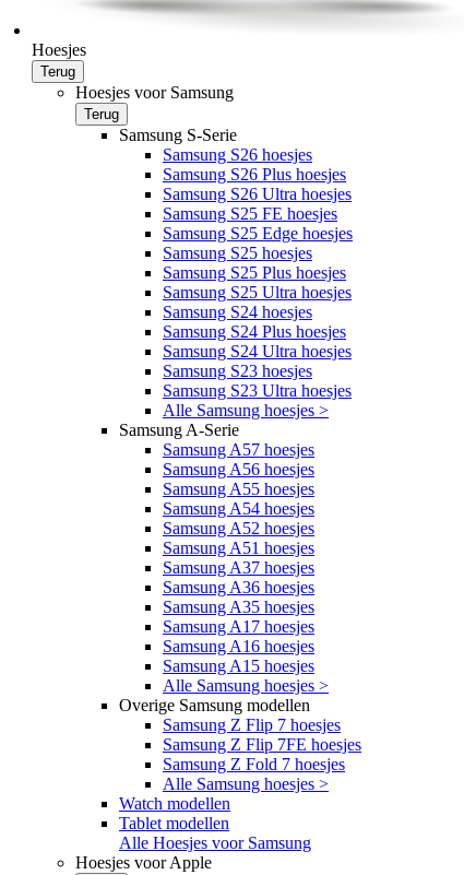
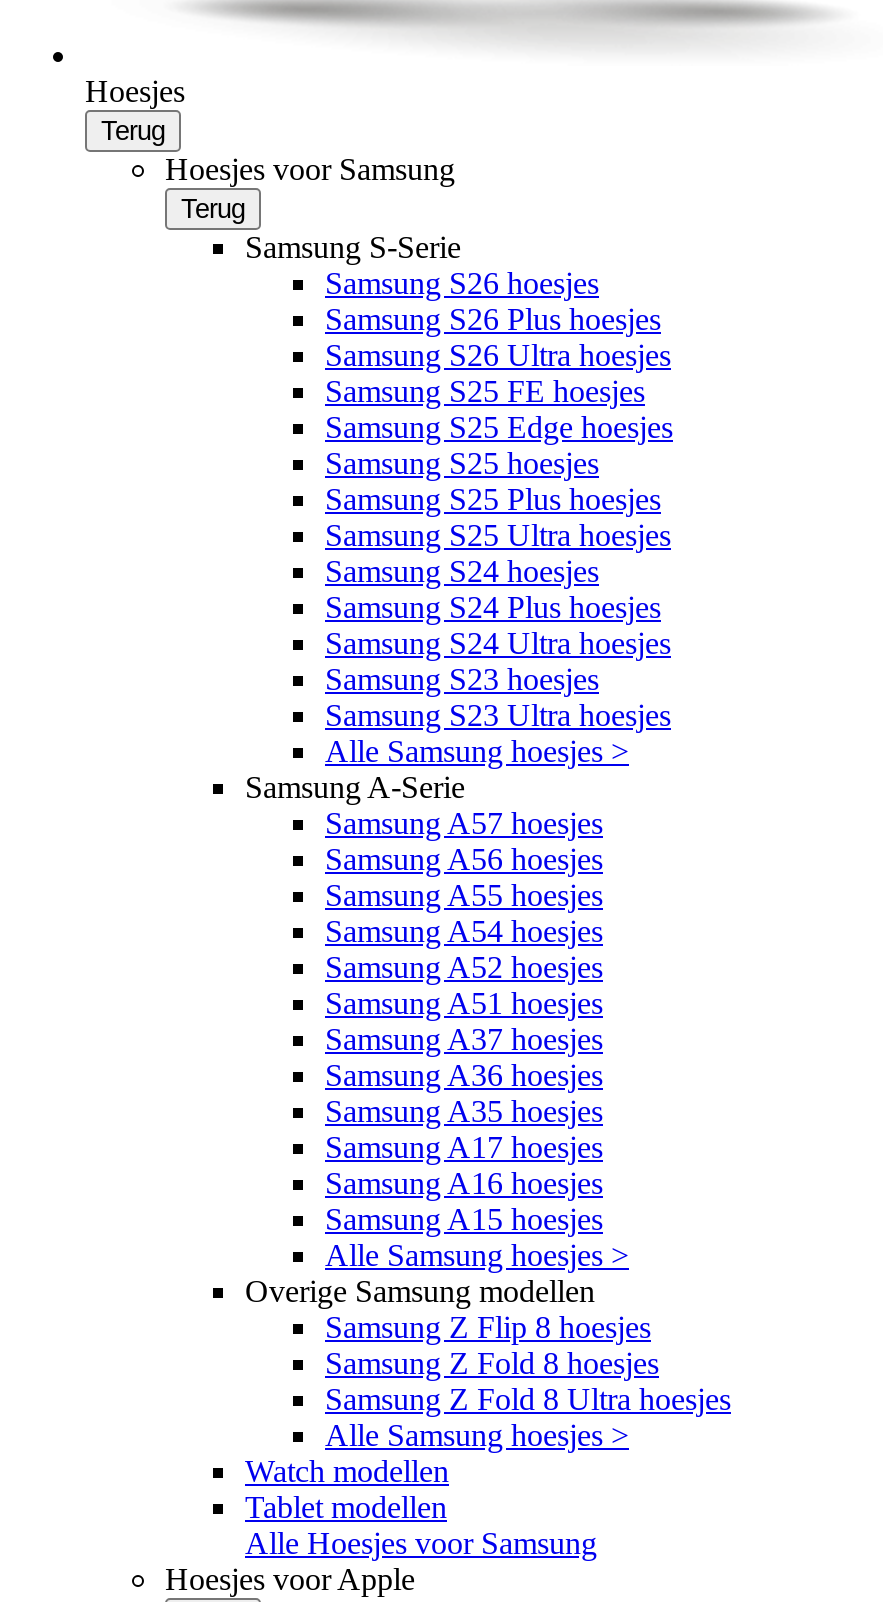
[163,715,361,773] Samsung Z Flip 7 hoesjes | Samsung Z Flip 7FE hoesjes | Samsung Z Fold 7 hoesjes -> [325,1310,731,1416] Samsung Z Flip 8 hoesjes | Samsung Z Fold 8 hoesjes | Samsung Z Fold 8 Ultra hoesjes

